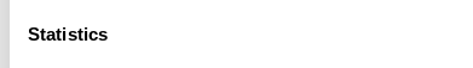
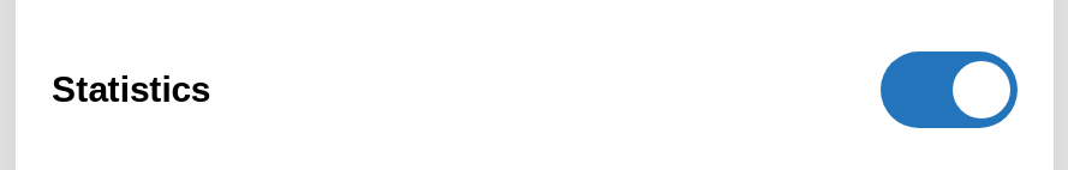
none -> [878,48,1020,132] [image]

